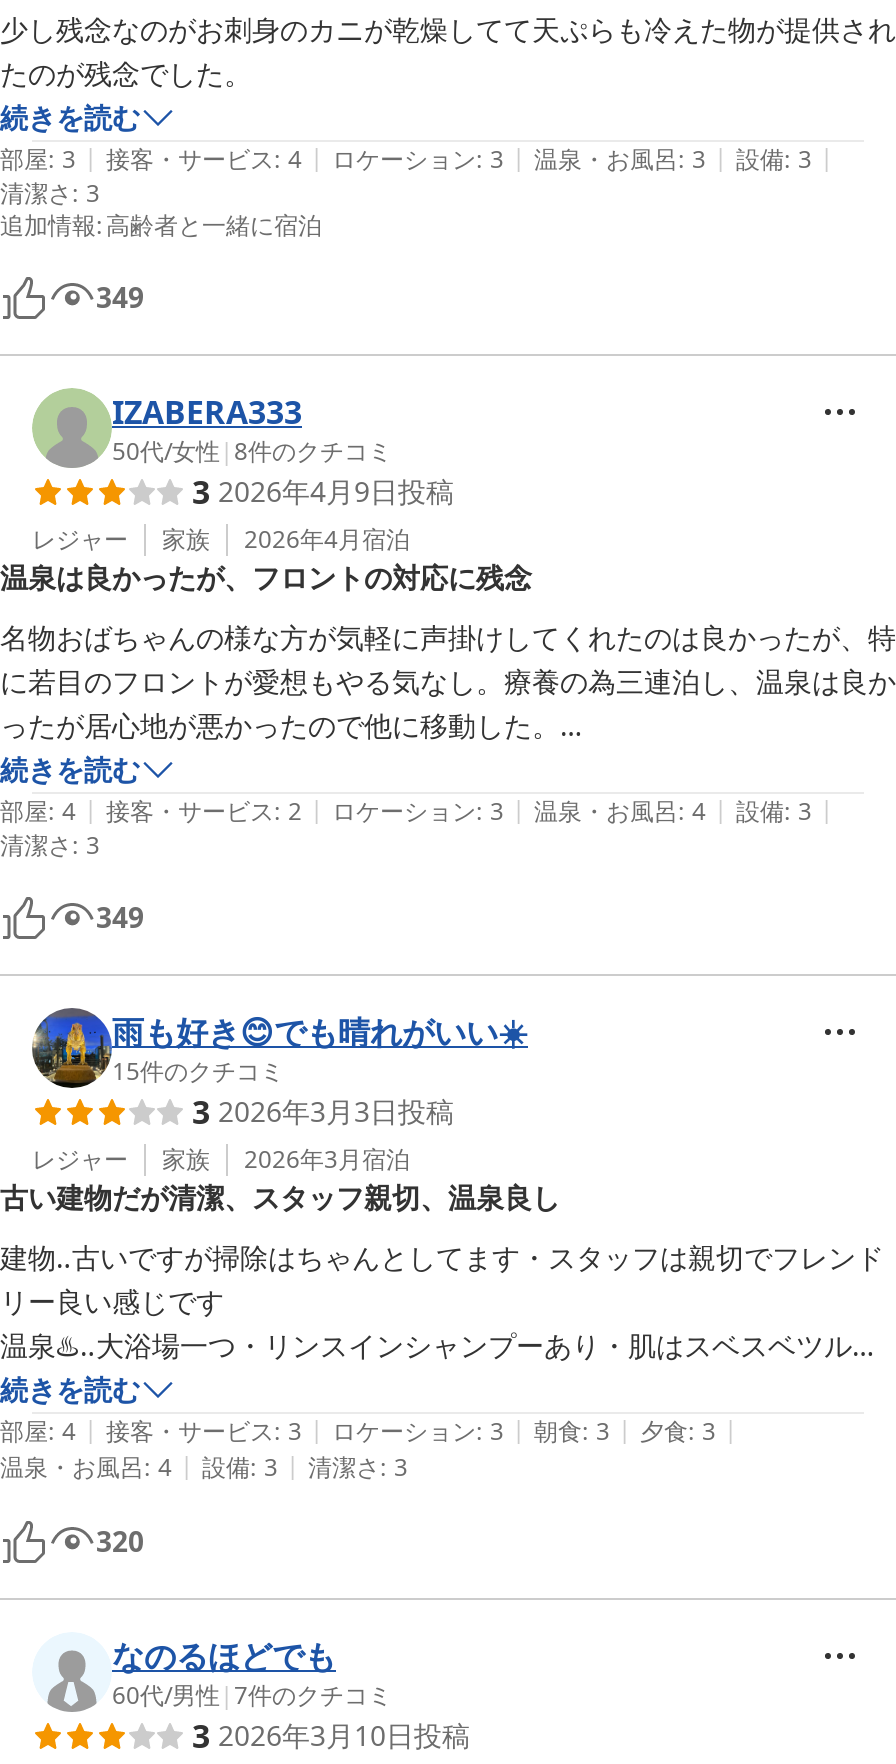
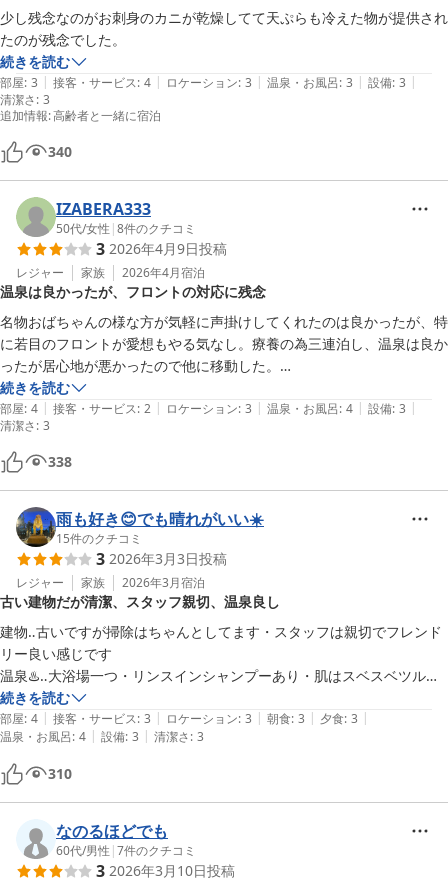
[96,278,144,316] 349 -> [48,142,72,161] 340
[96,898,144,936] 349 -> [48,452,72,471] 338
[96,1522,144,1560] 320 -> [48,764,72,783] 310

